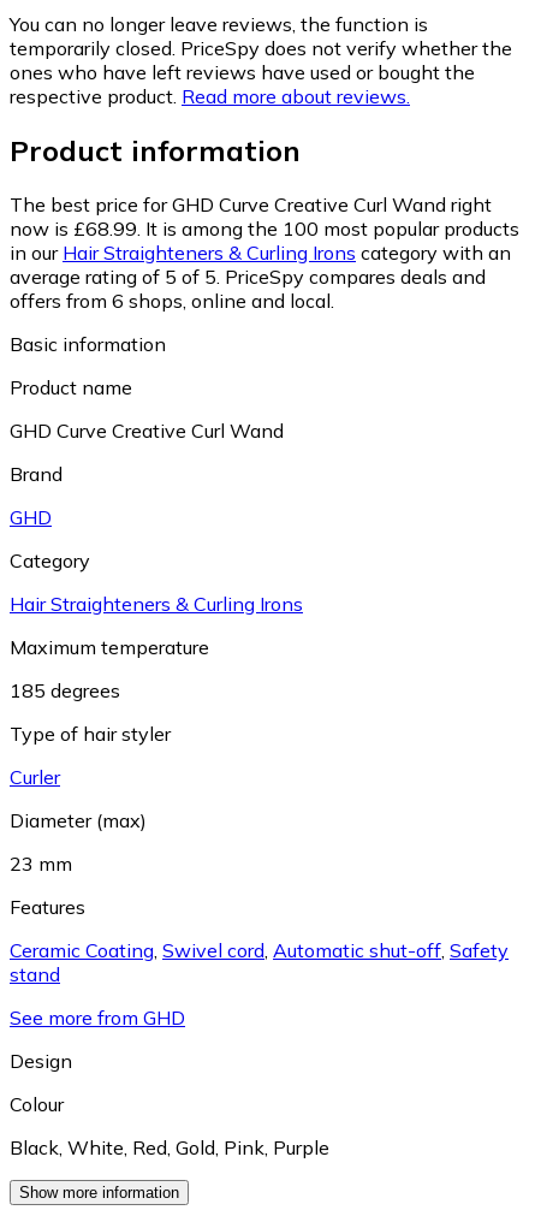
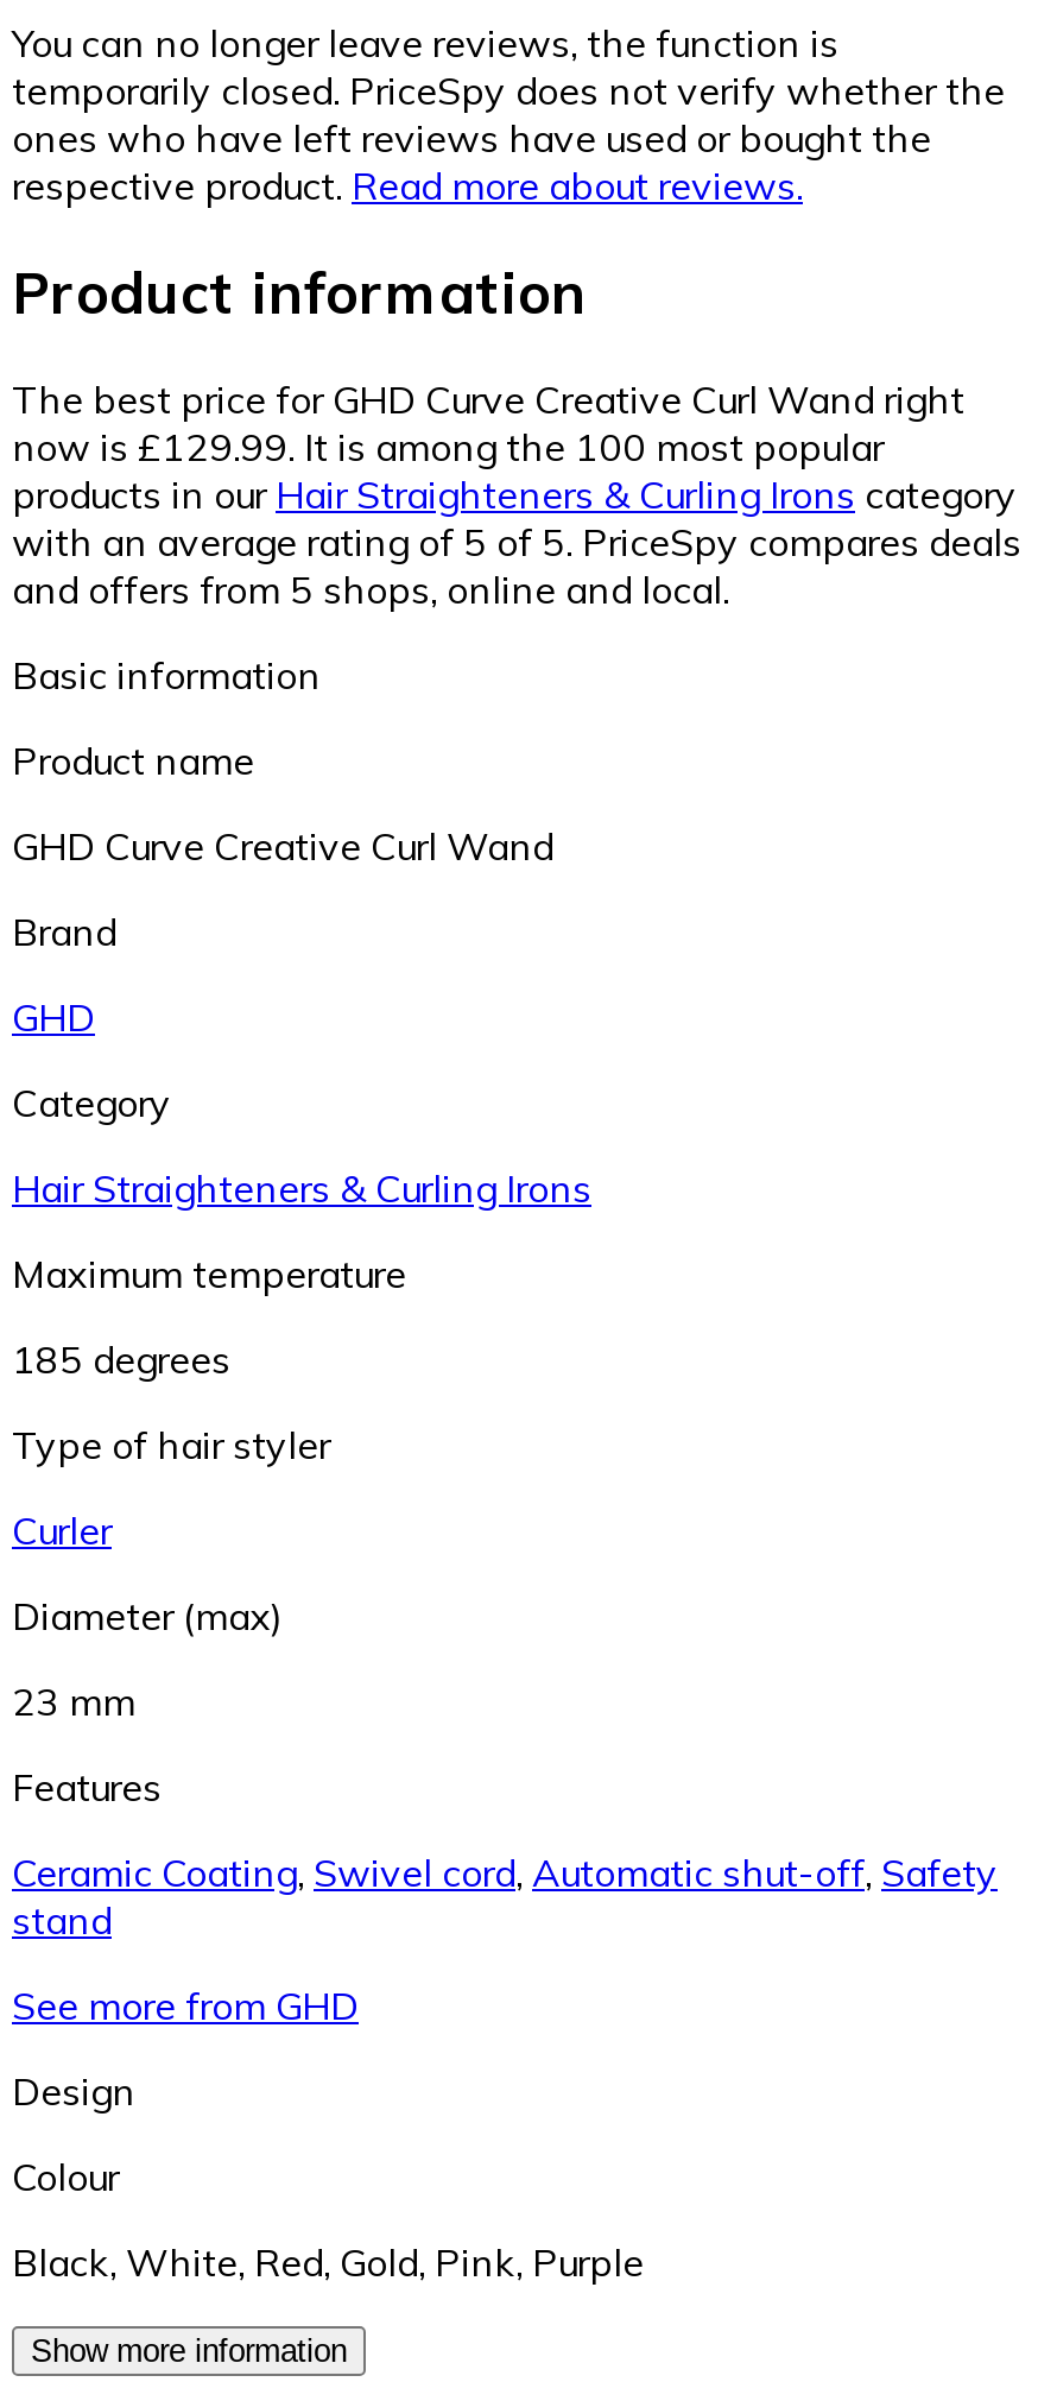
[10,216,519,312] now is £68.99. It is among the 100 most popular products | in our Hair Straighteners & Curling Irons category with an | average rating of 5 of 5. PriceSpy compares deals and | offers from 6 shops, online and local. -> [12,423,1021,613] now is £129.99. It is among the 100 most popular | products in our Hair Straighteners & Curling Irons category | with an average rating of 5 of 5. PriceSpy compares deals | and offers from 5 shops, online and local.

